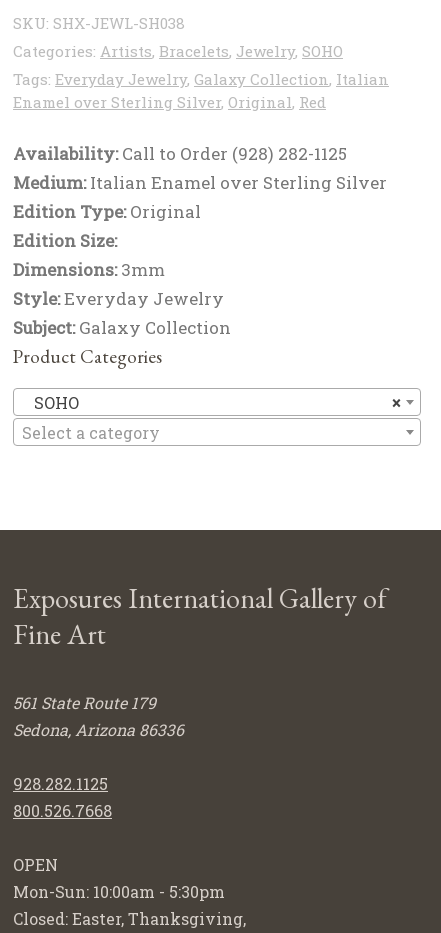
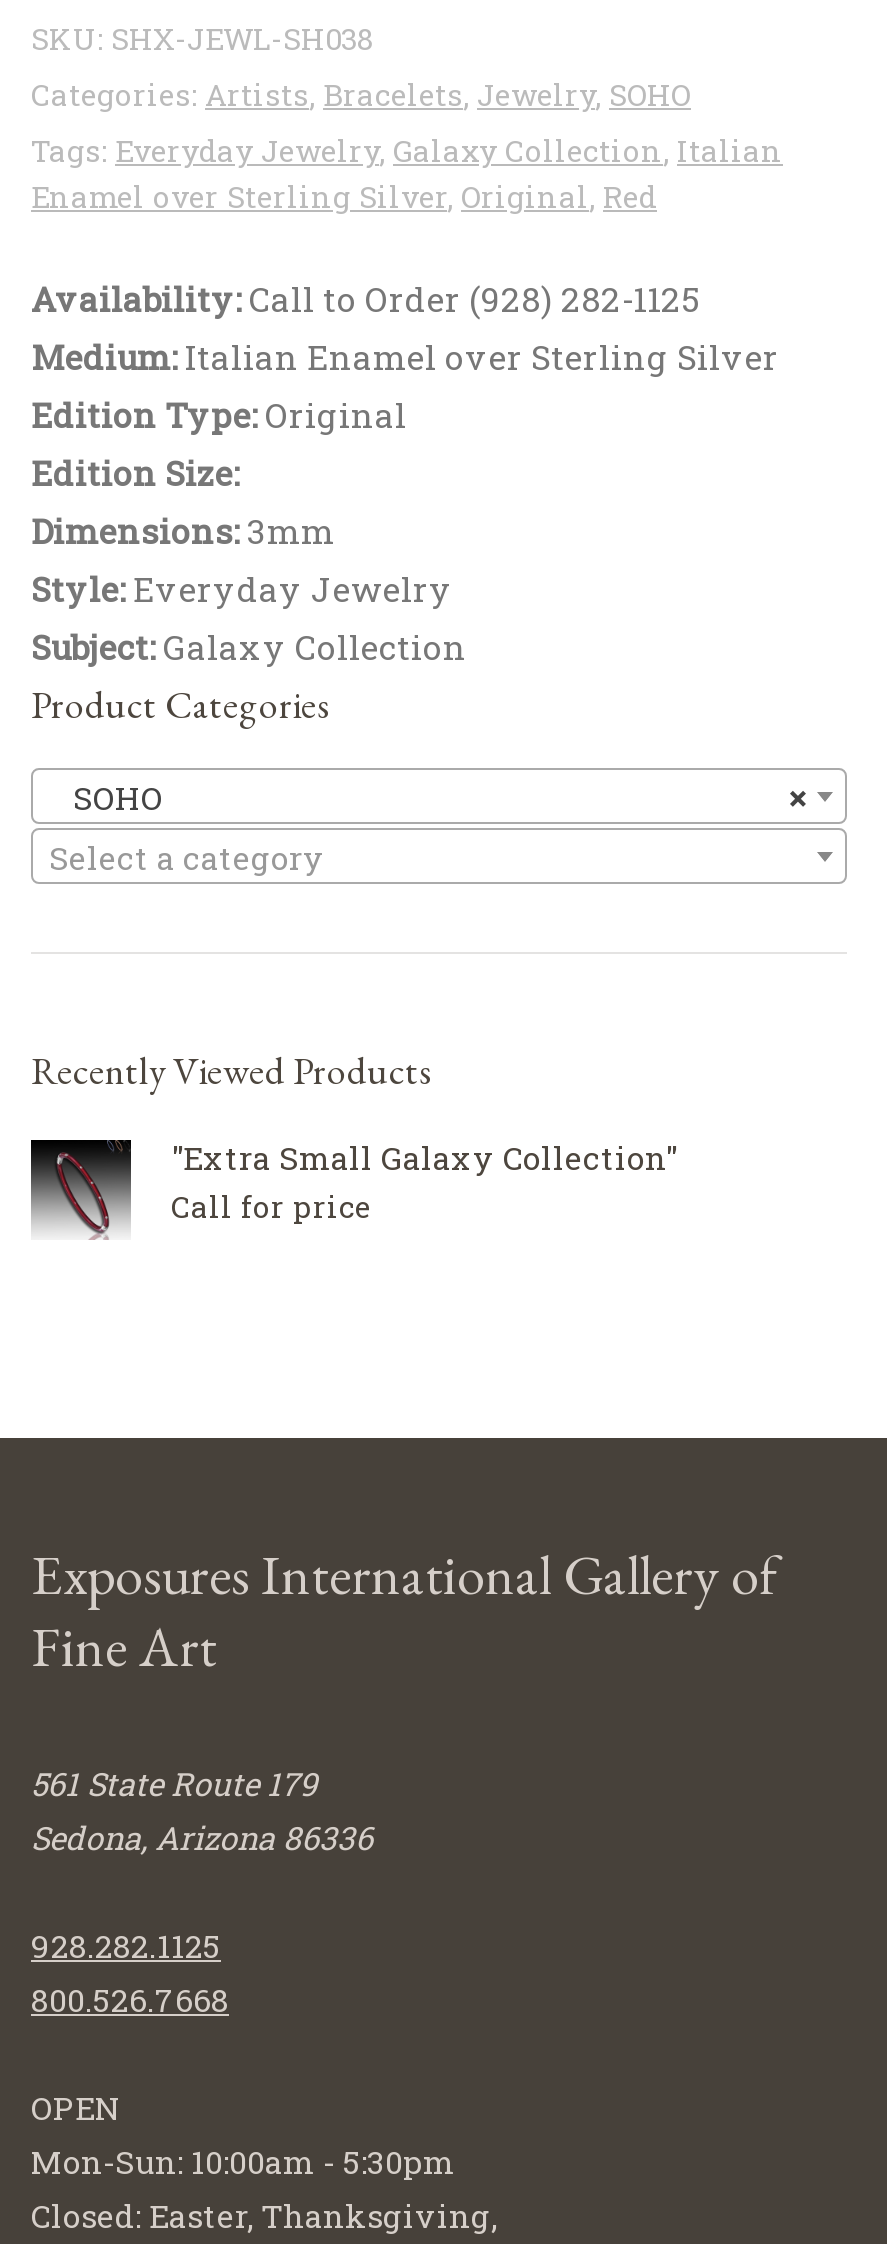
none -> [29,1045,677,1240] [image] | Recently Viewed Products | "Extra Small Galaxy Collection" | Call for price

